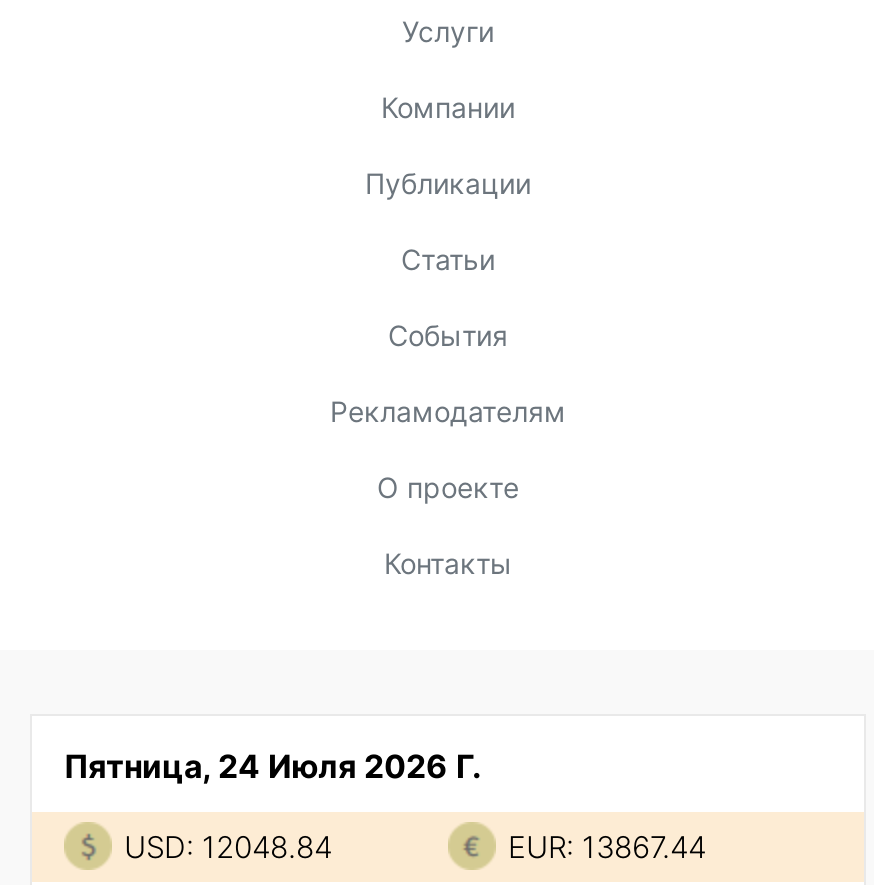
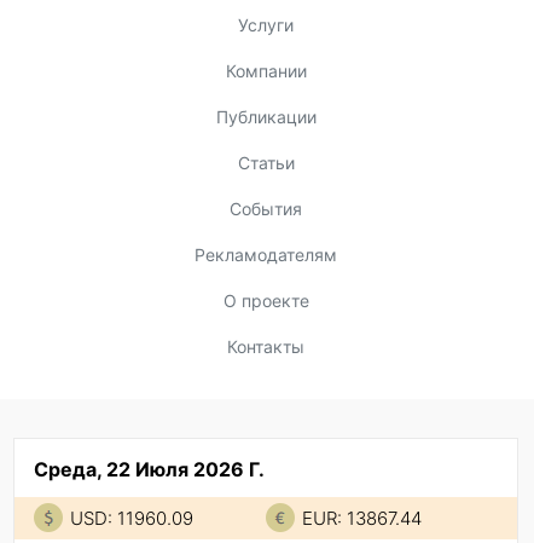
[64,746,482,786] Пятница, 24 Июля 2026 Г. -> [34,457,265,482] Среда, 22 Июля 2026 Г.
[124,828,332,866] USD: 12048.84 -> [70,507,193,530] USD: 11960.09

